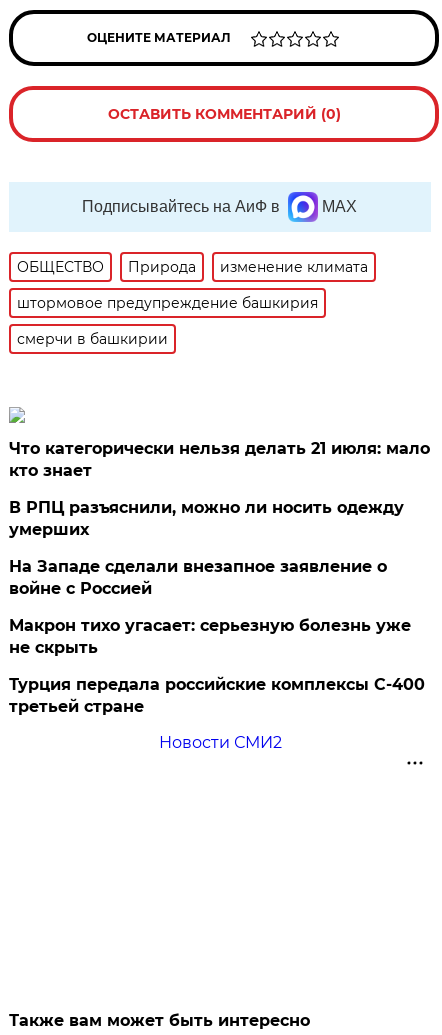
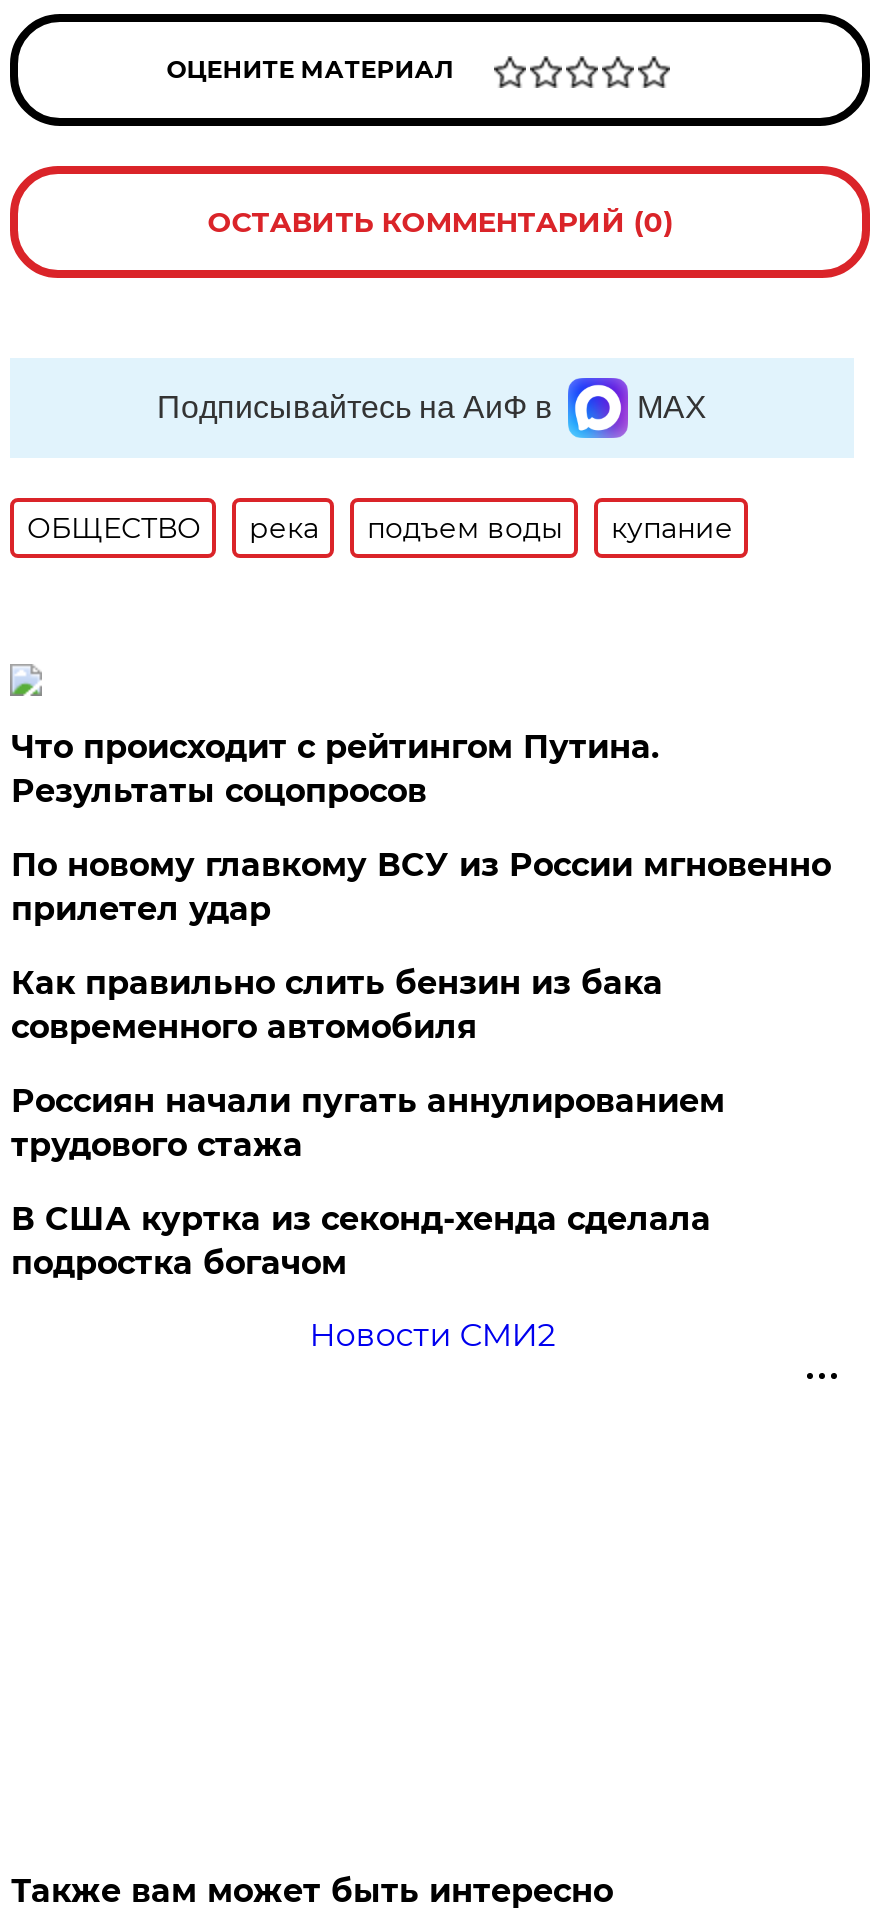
[17,258,368,348] Природа | изменение климата | штормовое предупреждение башкирия | смерчи в башкирии -> [249,510,733,546] река | подъем воды | купание
[9,439,430,716] Что категорически нельзя делать 21 июля: мало | кто знает | В РПЦ разъяснили, можно ли носить одежду | умерших | На Западе сделали внезапное заявление о | войне с Россией | Макрон тихо угасает: серьезную болезнь уже | не скрыть | Турция передала российские комплексы С-400 | третьей стране -> [11,728,831,1282] Что происходит с рейтингом Путина. | Результаты соцопросов | По новому главкому ВСУ из России мгновенно | прилетел удар | Как правильно слить бензин из бака | современного автомобиля | Россиян начали пугать аннулированием | трудового стажа | В США куртка из секонд-хенда сделала | подростка богачом

